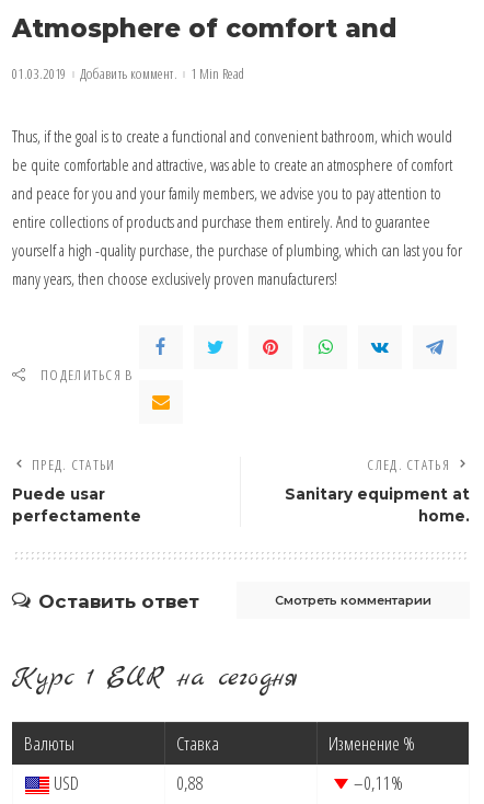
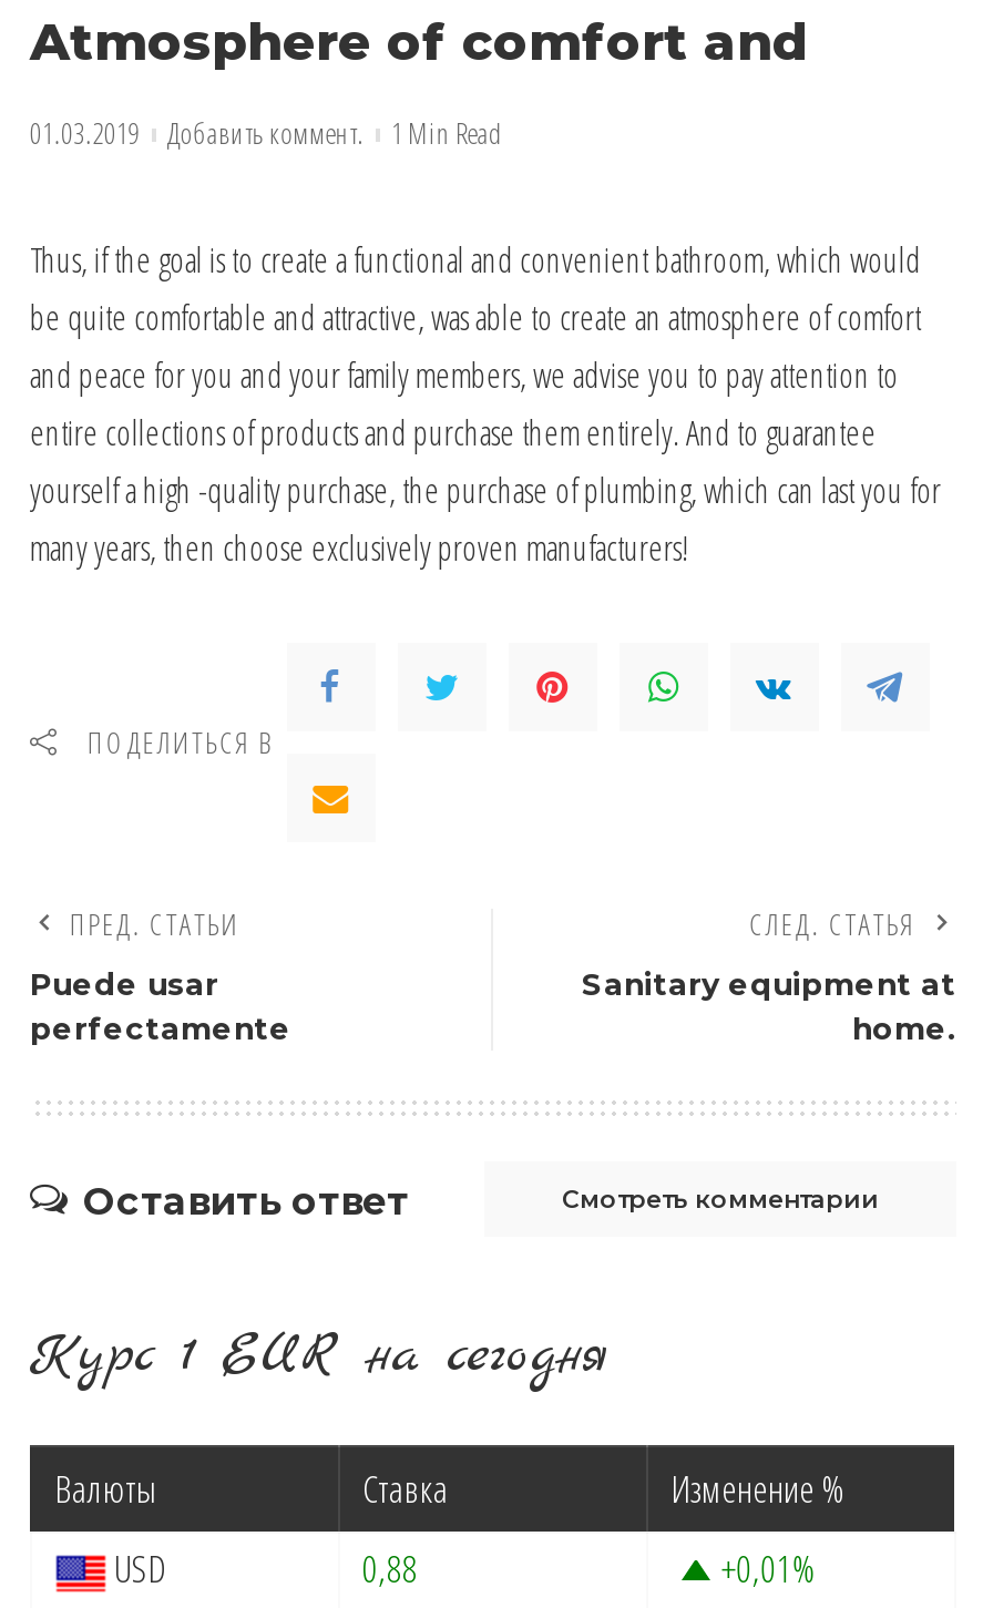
[353,770,403,796] –0,11% -> [721,1544,816,1594] +0,01%

